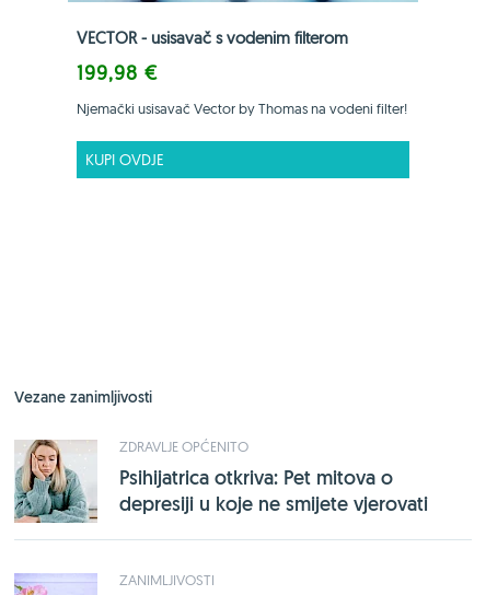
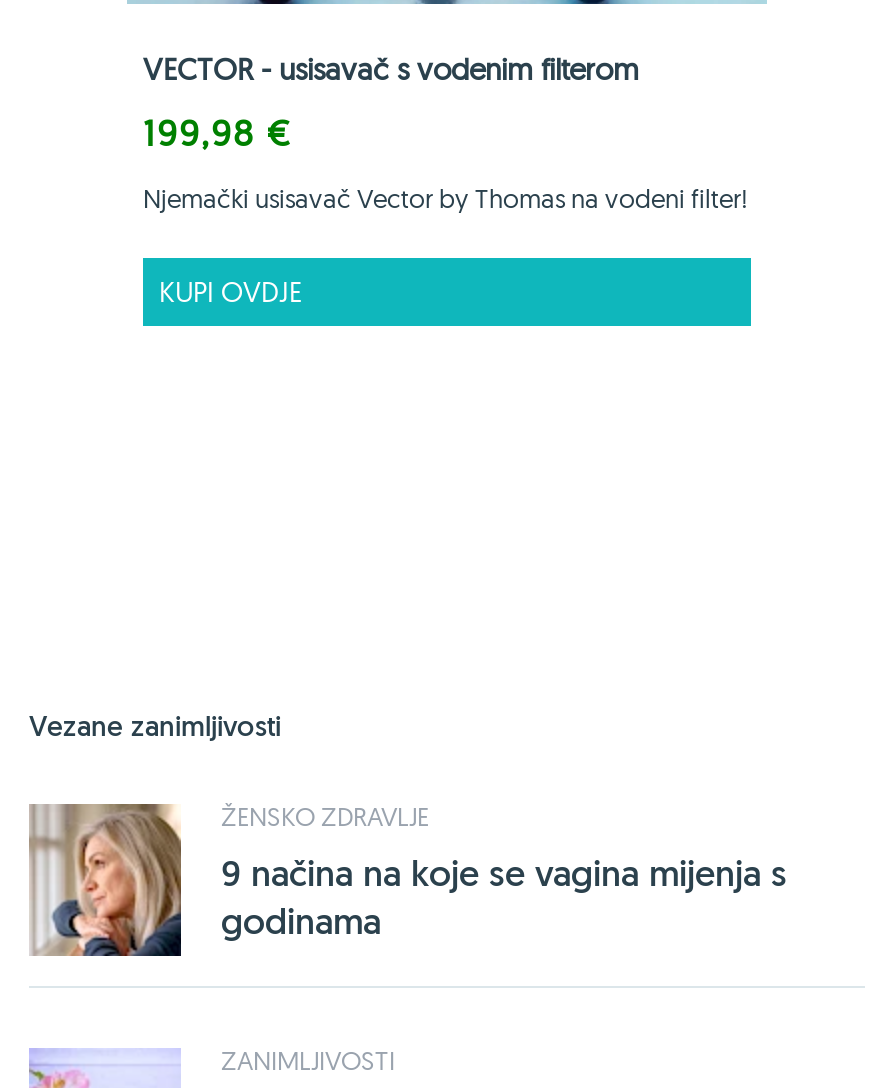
[14,437,428,524] [image] | ZDRAVLJE OPĆENITO | Psihijatrica otkriva: Pet mitova o | depresiji u koje ne smijete vjerovati -> [29,799,787,958] [image] | ŽENSKO ZDRAVLJE | 9 načina na koje se vagina mijenja s | godinama

